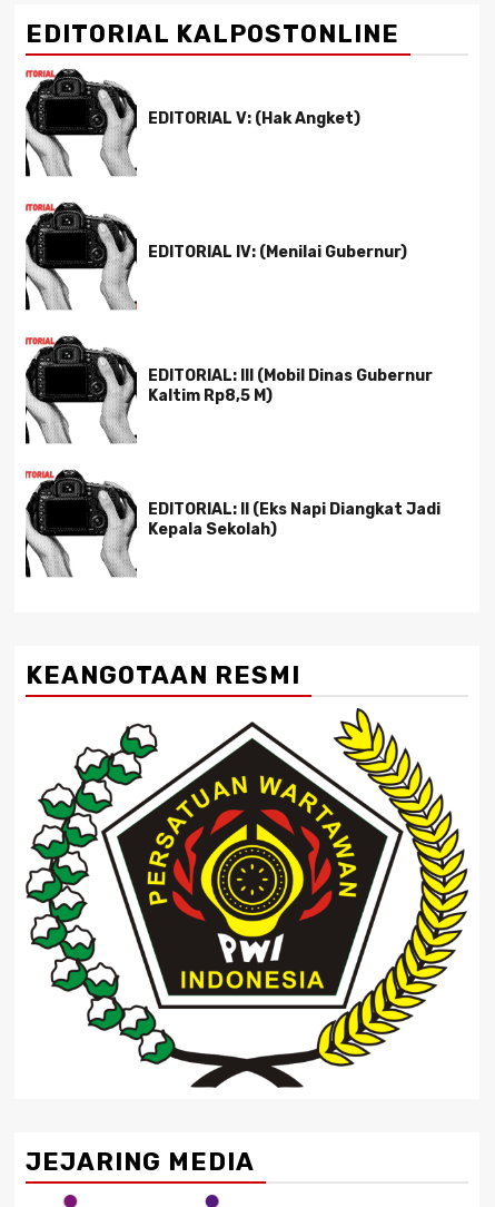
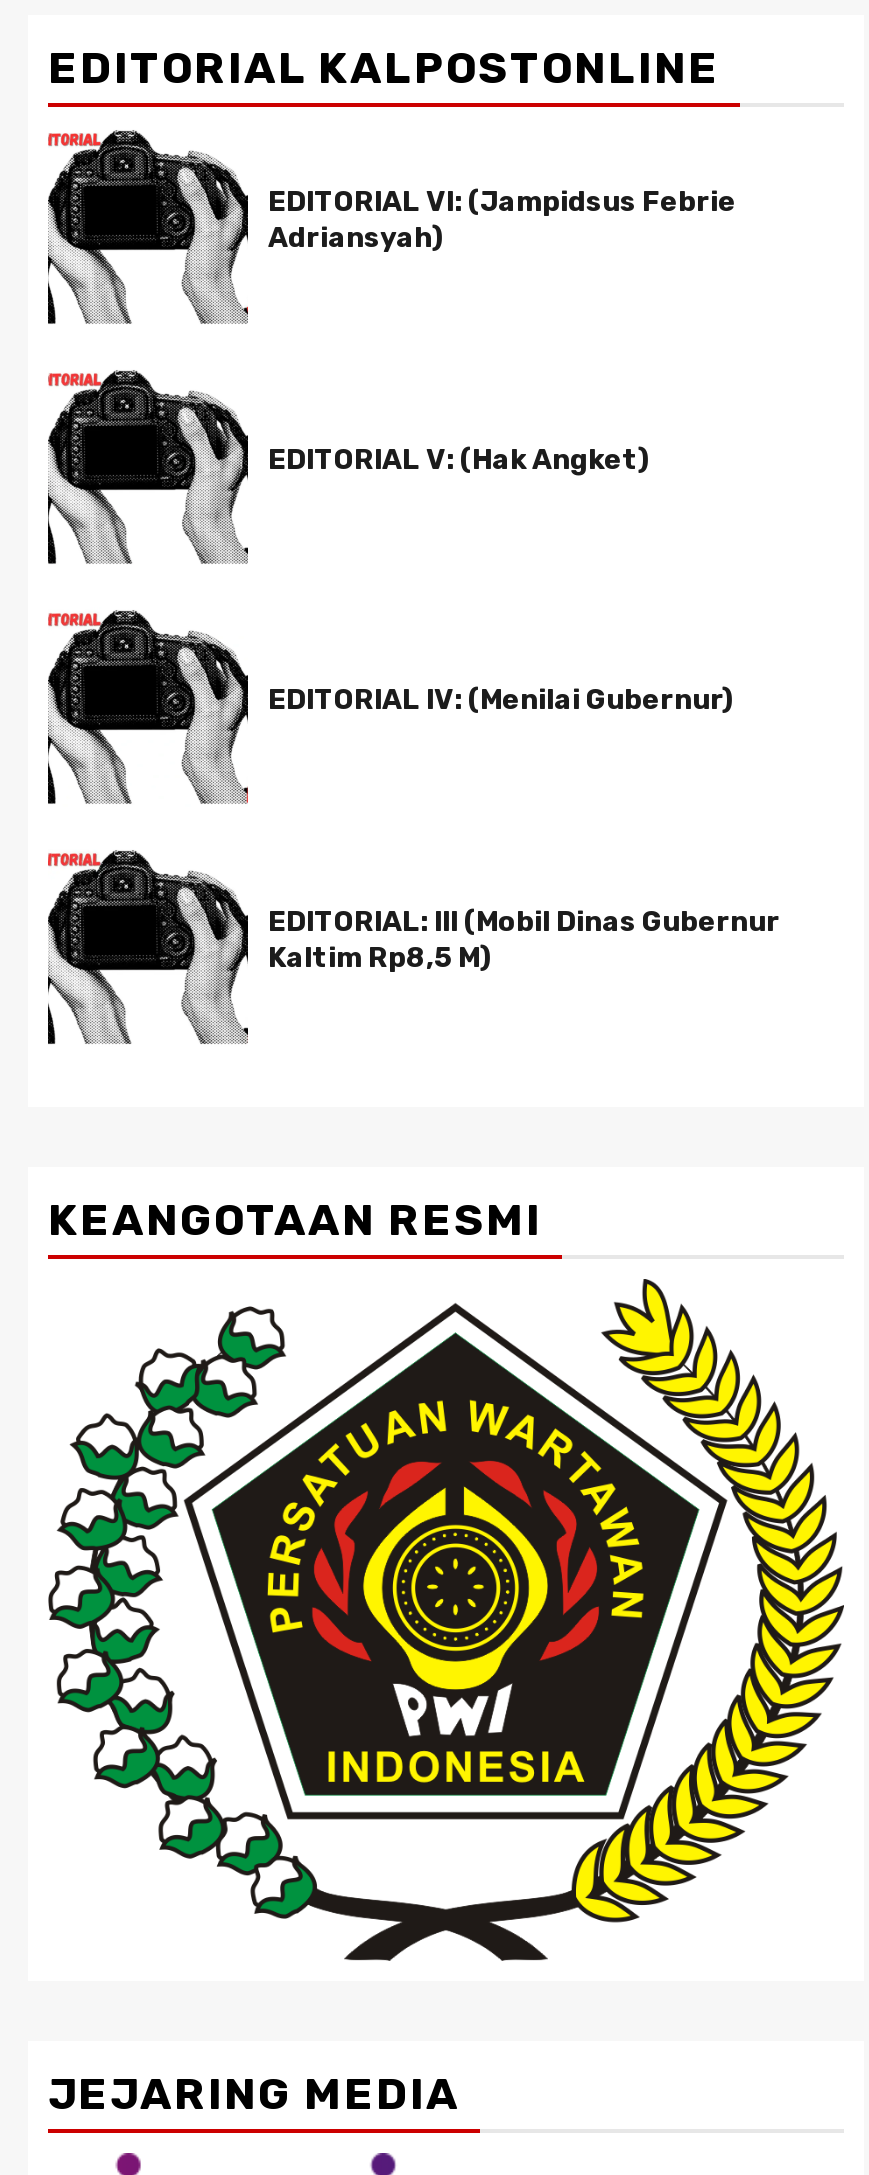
none -> [268,186,736,256] EDITORIAL VI: (Jampidsus Febrie | Adriansyah)
moved [24,68,433,406] -> [46,369,780,976]: [image] | EDITORIAL V: (Hak Angket) | EDITORIAL IV: (Menilai Gubernur) | EDITORIAL: III (Mobil Dinas Gubernur | Kaltim Rp8,5 M)
[148,500,440,539] EDITORIAL: II (Eks Napi Diangkat Jadi | Kepala Sekolah) -> none

